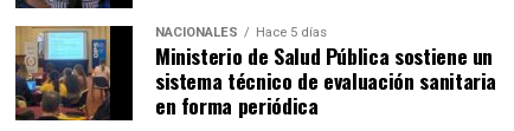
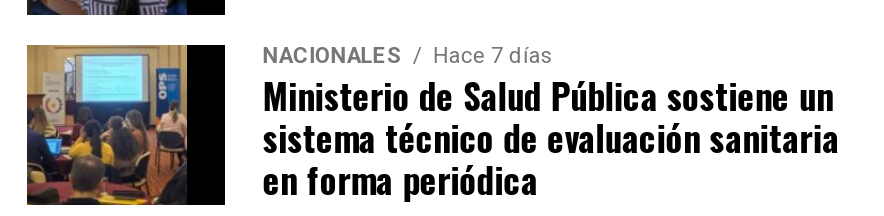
[155,25,327,41] NACIONALES Hace 5 días -> [263,43,553,69] NACIONALES Hace 7 días

